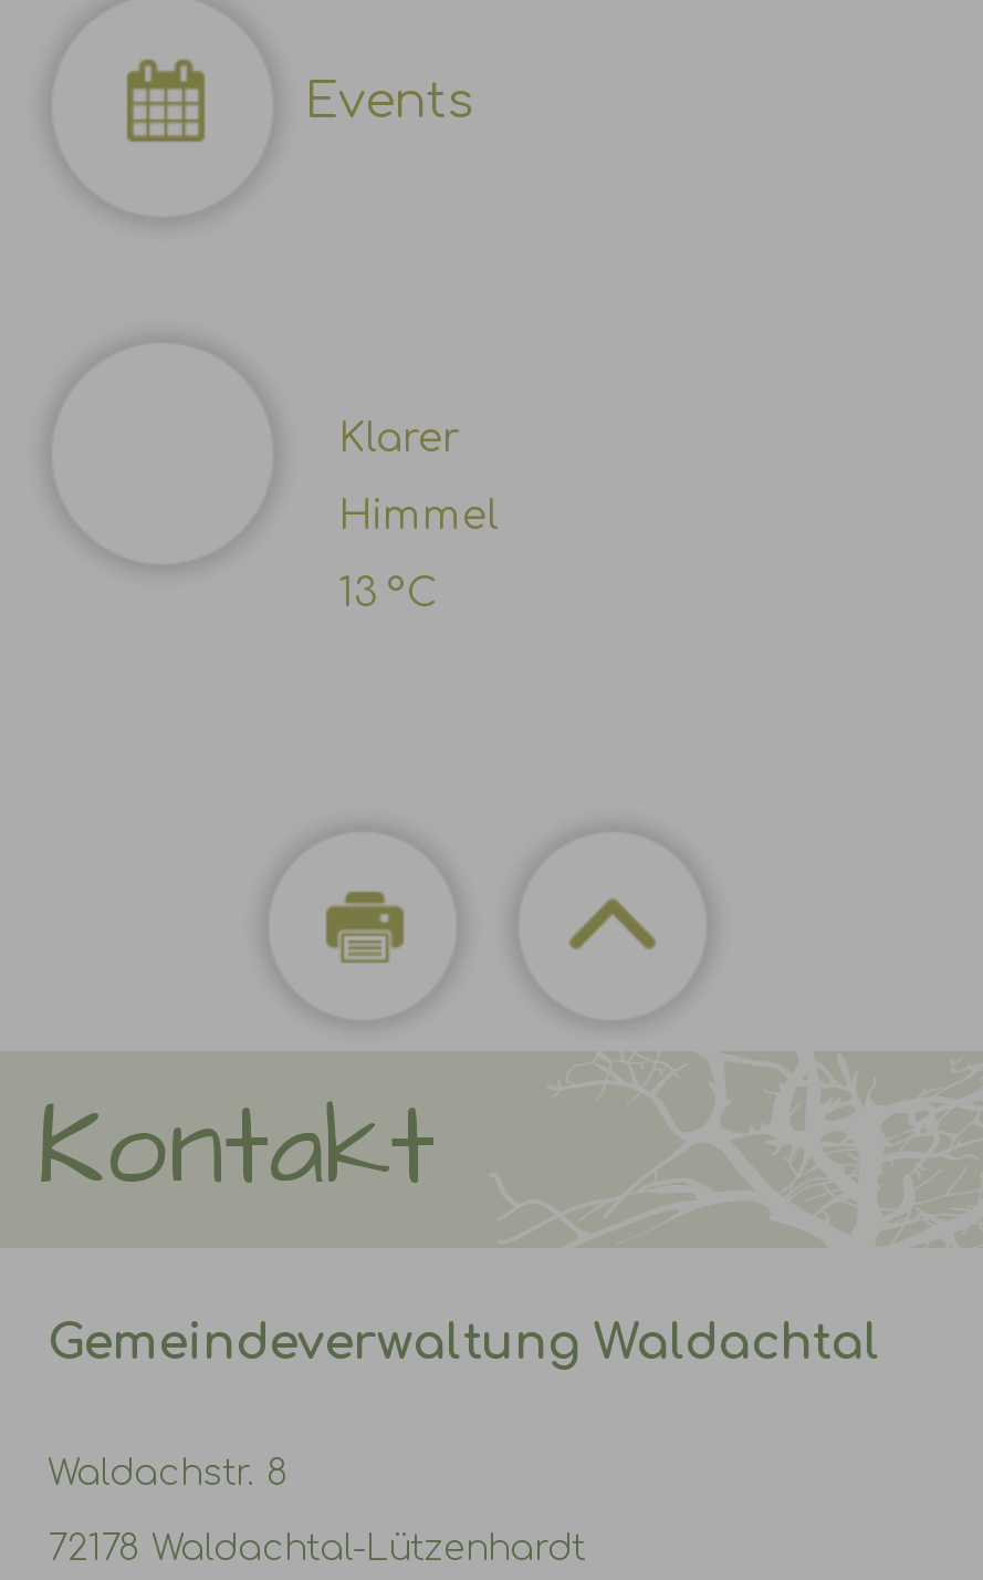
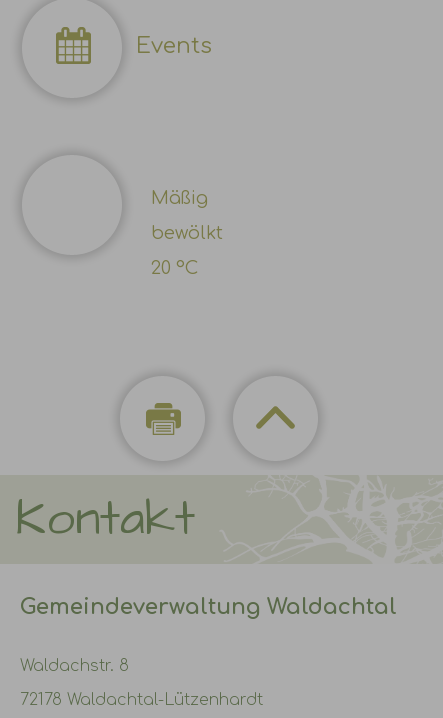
[338,416,460,460] Klarer -> [151,188,208,208] Mäßig
[338,493,500,538] Himmel -> [151,223,223,243] bewölkt
[338,571,435,615] 13 °C -> [151,258,198,278] 20 °C

